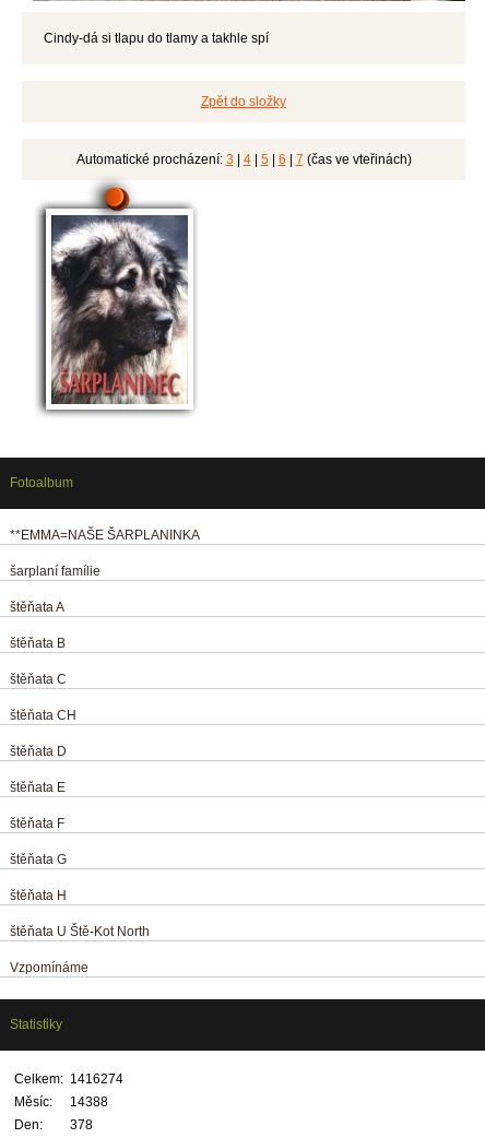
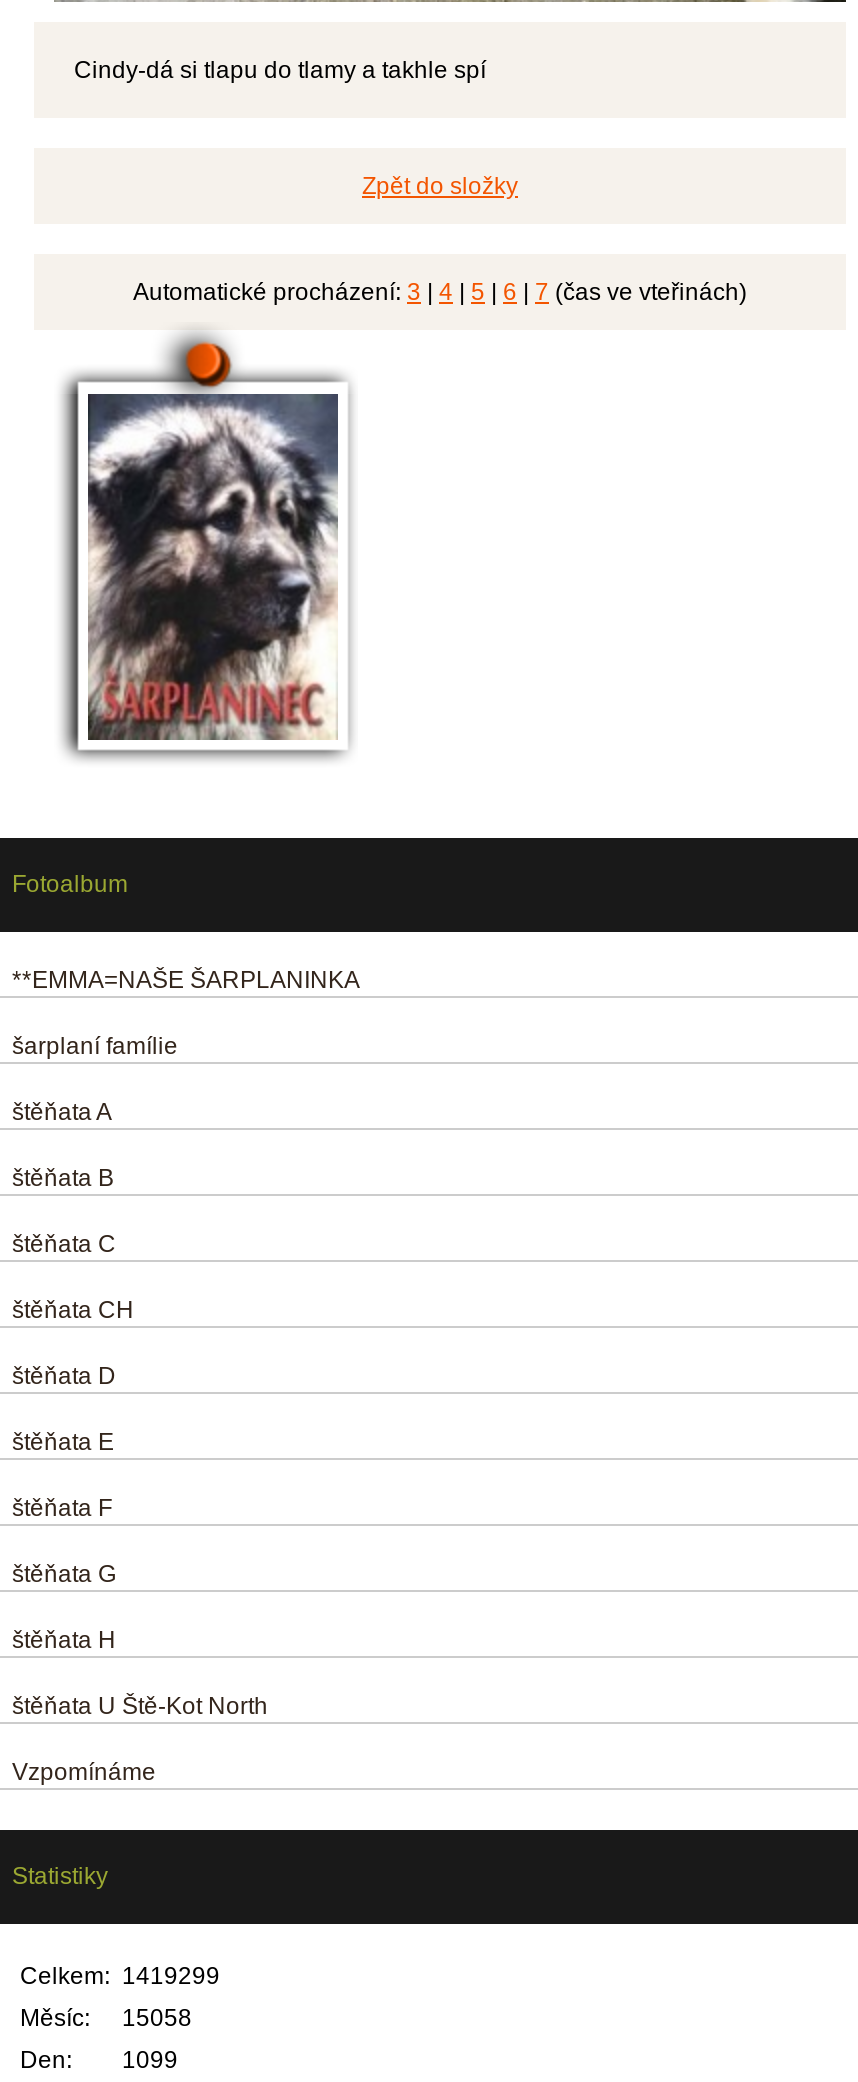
[14,1071,123,1086] Celkem: 1416274 -> [20,1961,220,1989] Celkem: 1419299
[14,1094,108,1109] Měsíc: 14388 -> [20,2003,192,2031] Měsíc: 15058
[14,1117,93,1132] Den: 378 -> [20,2045,178,2073] Den: 1099

